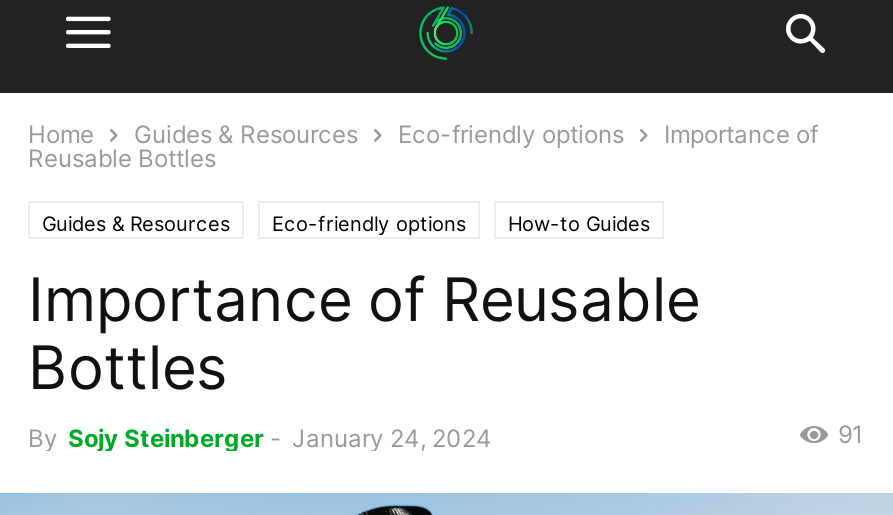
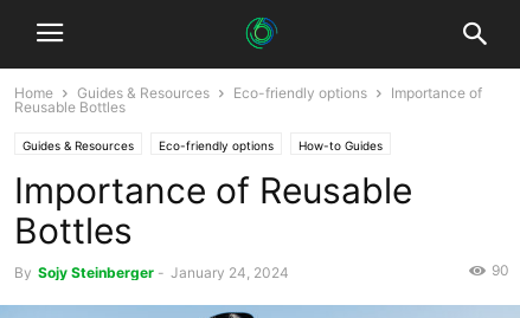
[838,419,864,449] 91 -> [492,261,509,279] 90

